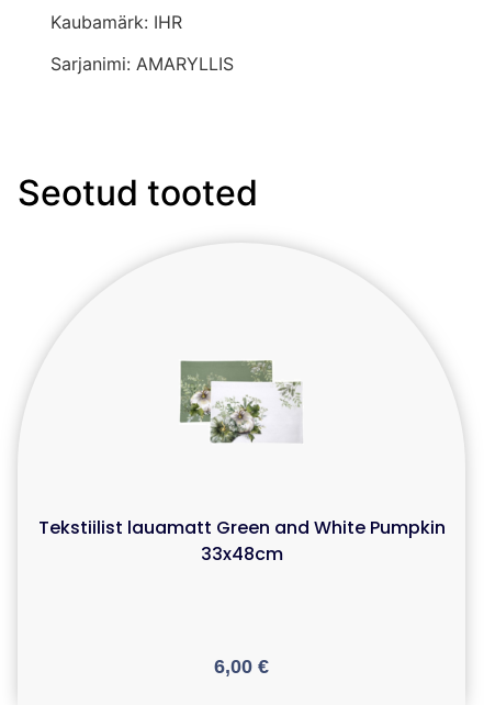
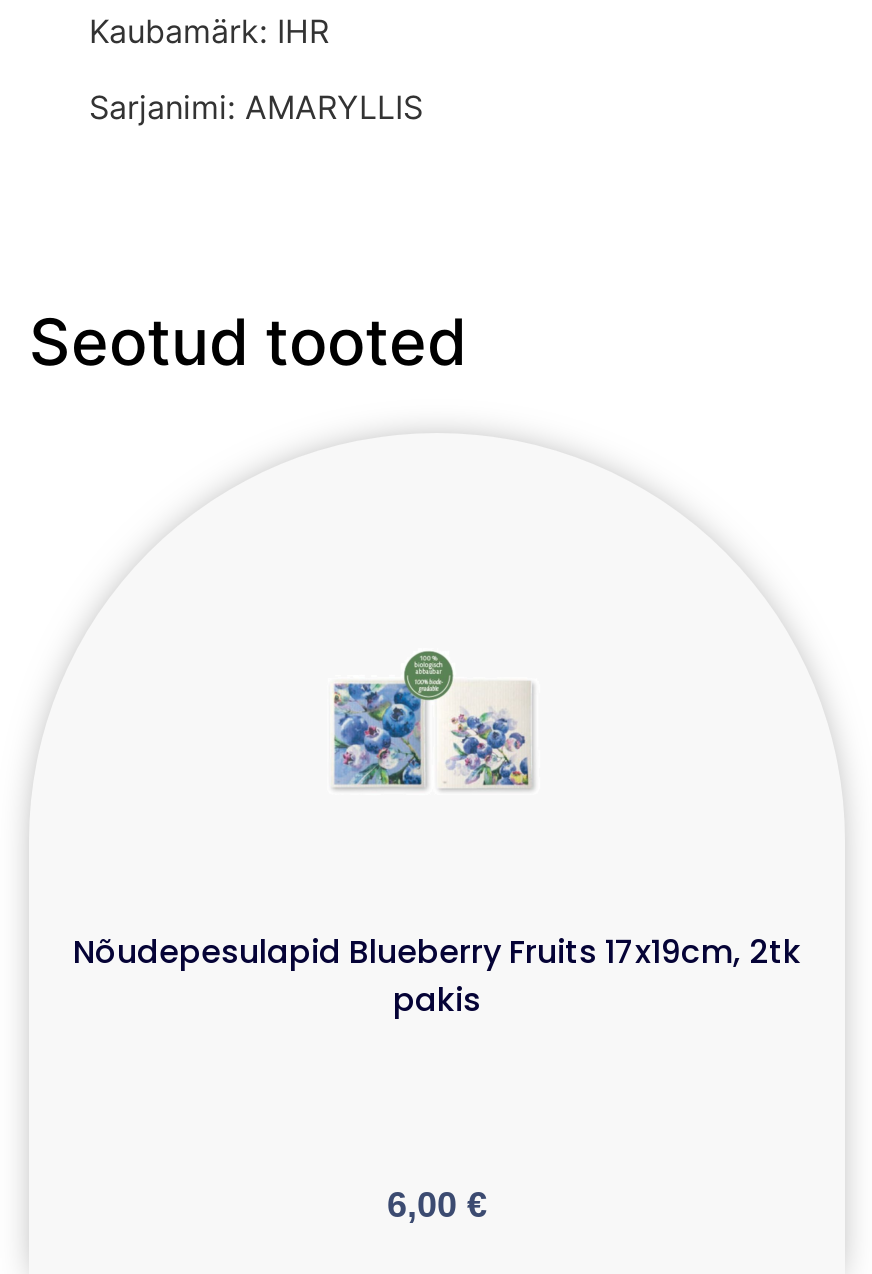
[179,359,303,444] [image] -> [325,647,545,797] [image]
[38,515,445,567] Tekstiilist lauamatt Green and White Pumpkin | 33x48cm -> [73,929,801,1023] Nõudepesulapid Blueberry Fruits 17x19cm, 2tk | pakis

